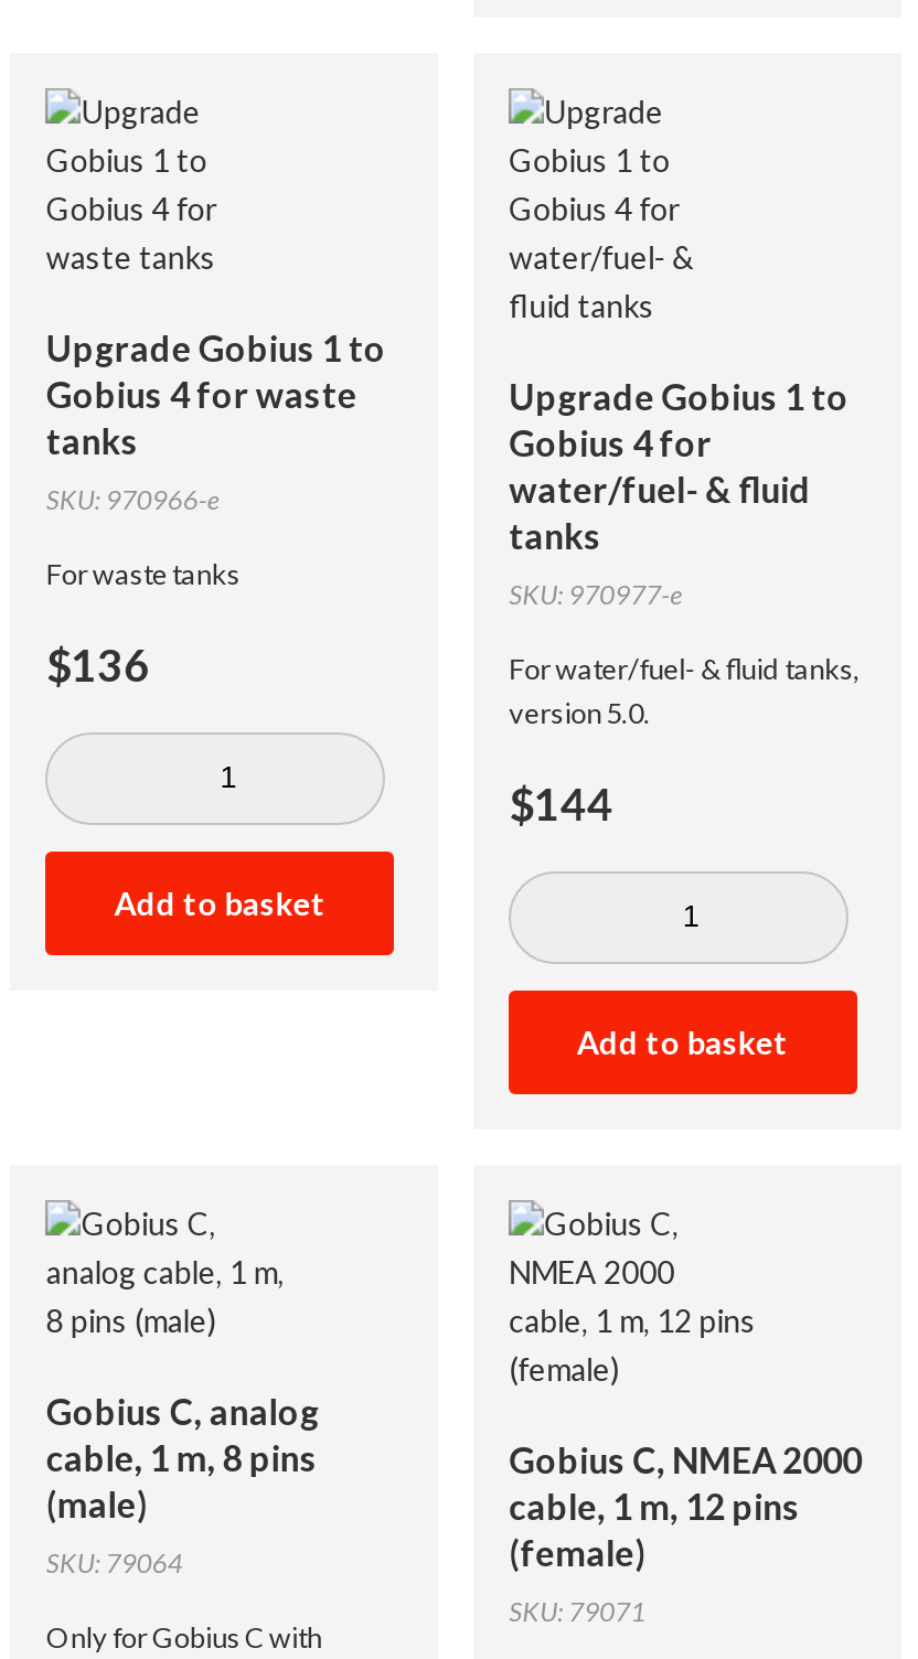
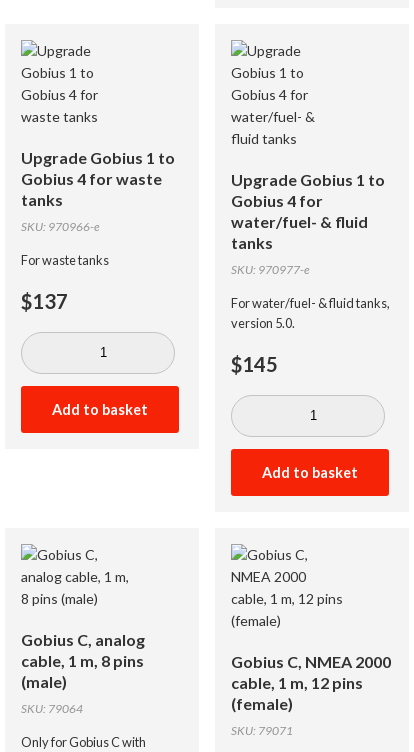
[46,637,150,690] $136 -> [21,289,68,313] $137
[509,776,613,829] $144 -> [231,352,278,376] $145

